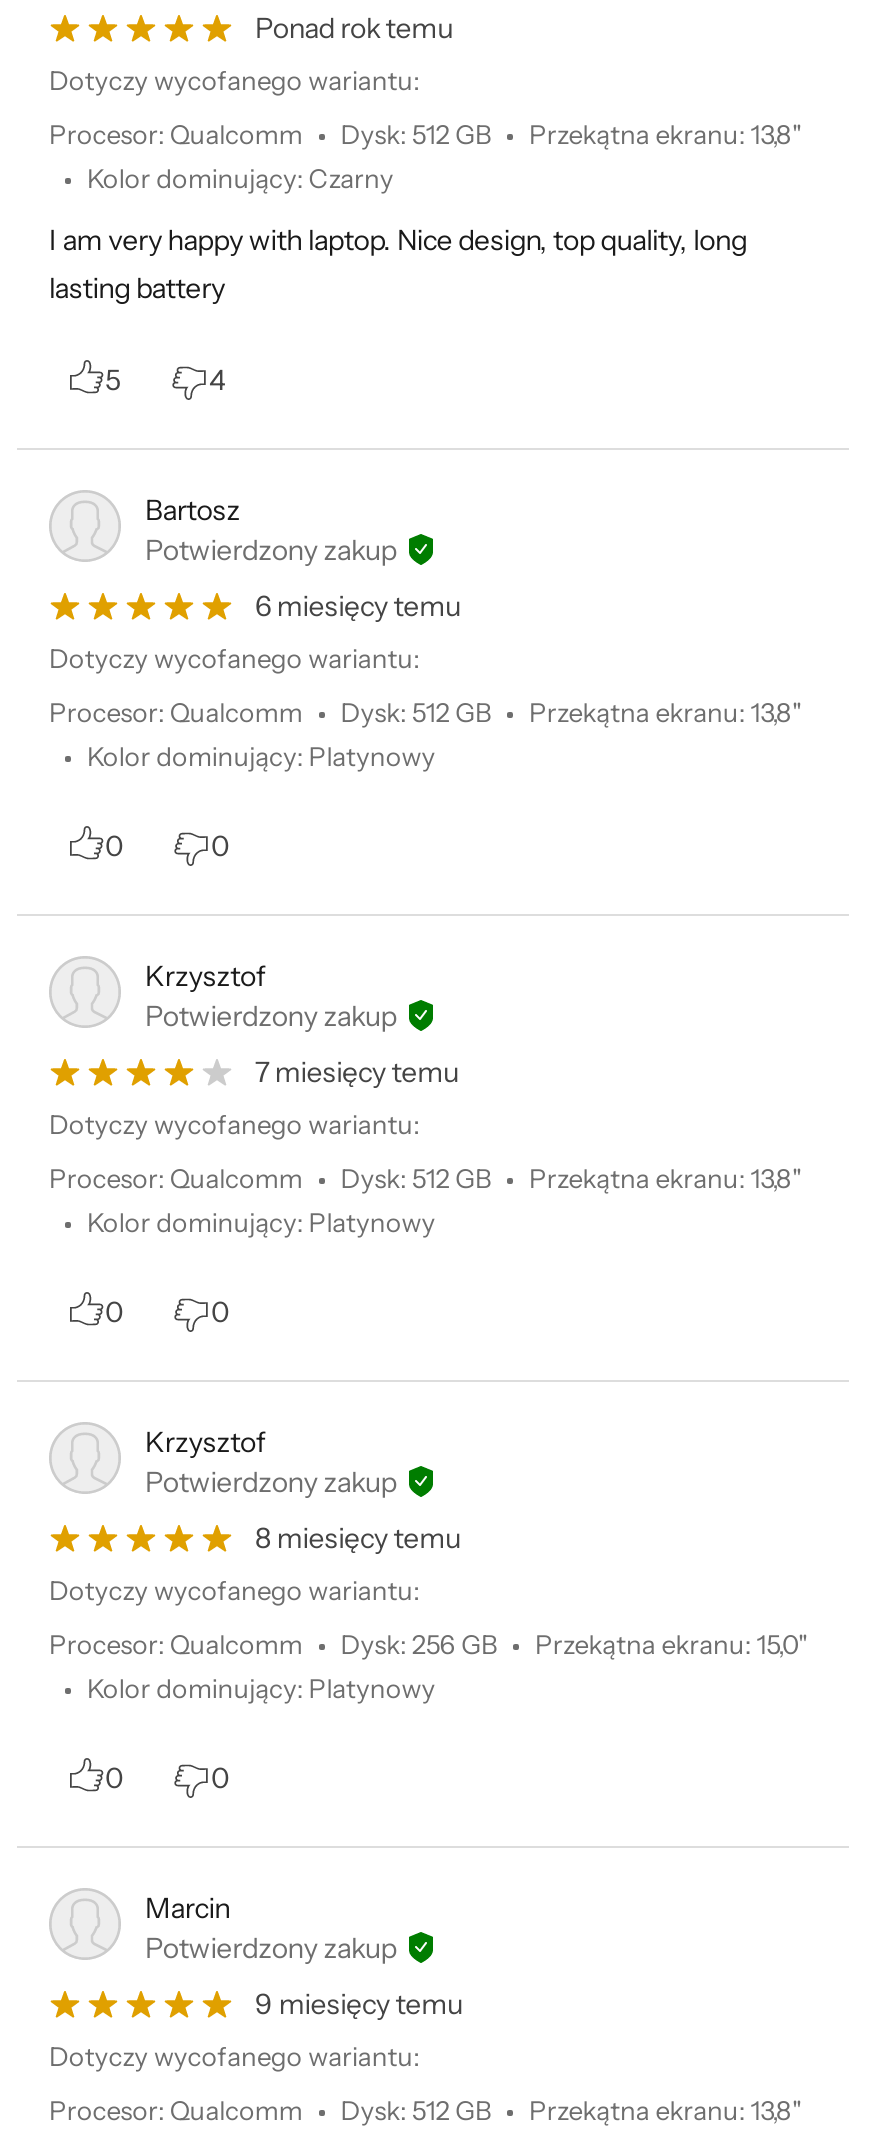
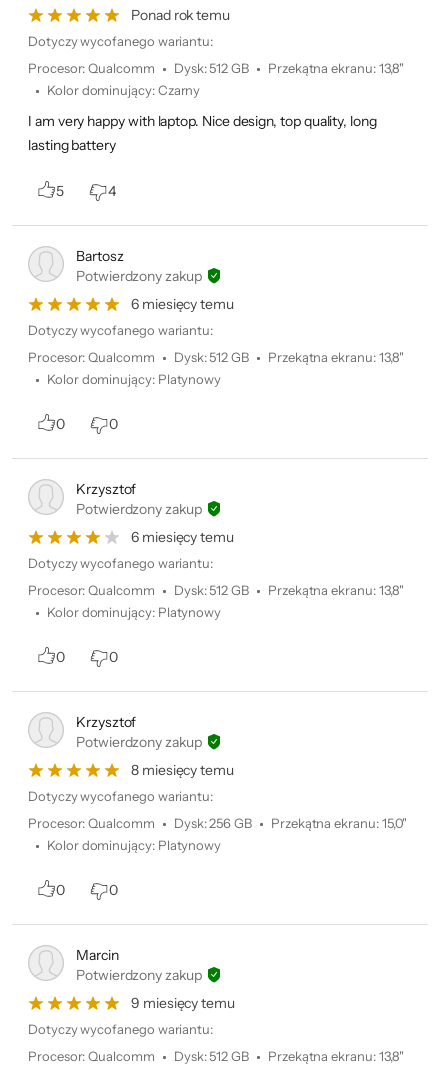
[255,1054,459,1090] 7 miesięcy temu -> [131,528,234,546] 6 miesięcy temu

